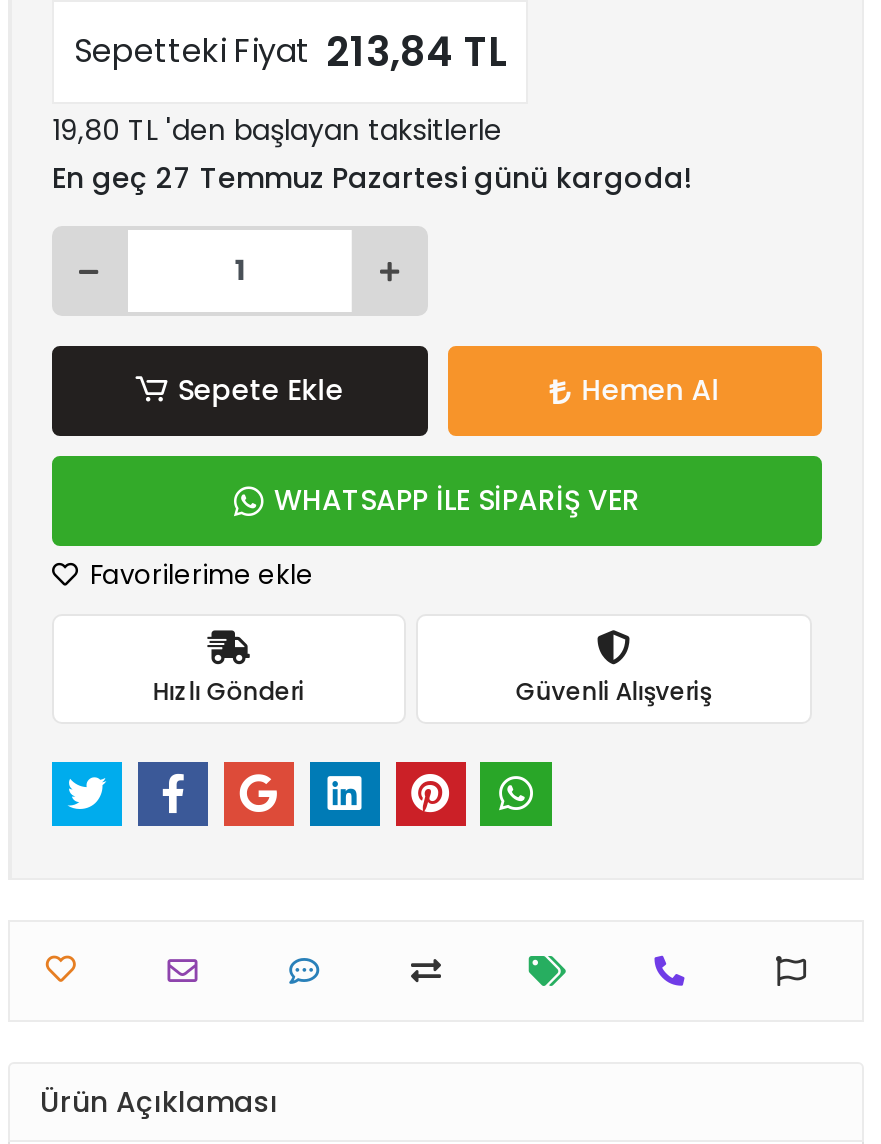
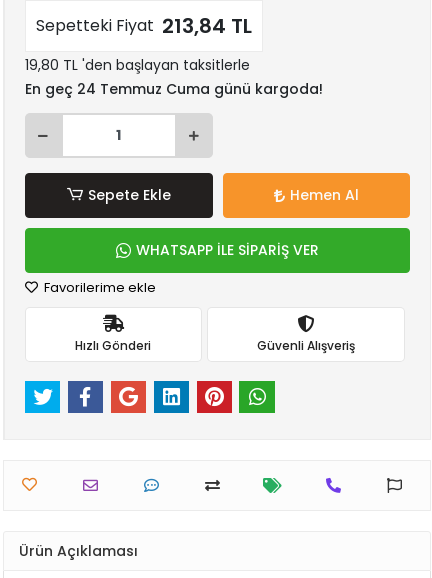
[52,158,692,198] En geç 27 Temmuz Pazartesi günü kargoda! -> [25,79,323,99] En geç 24 Temmuz Cuma günü kargoda!

